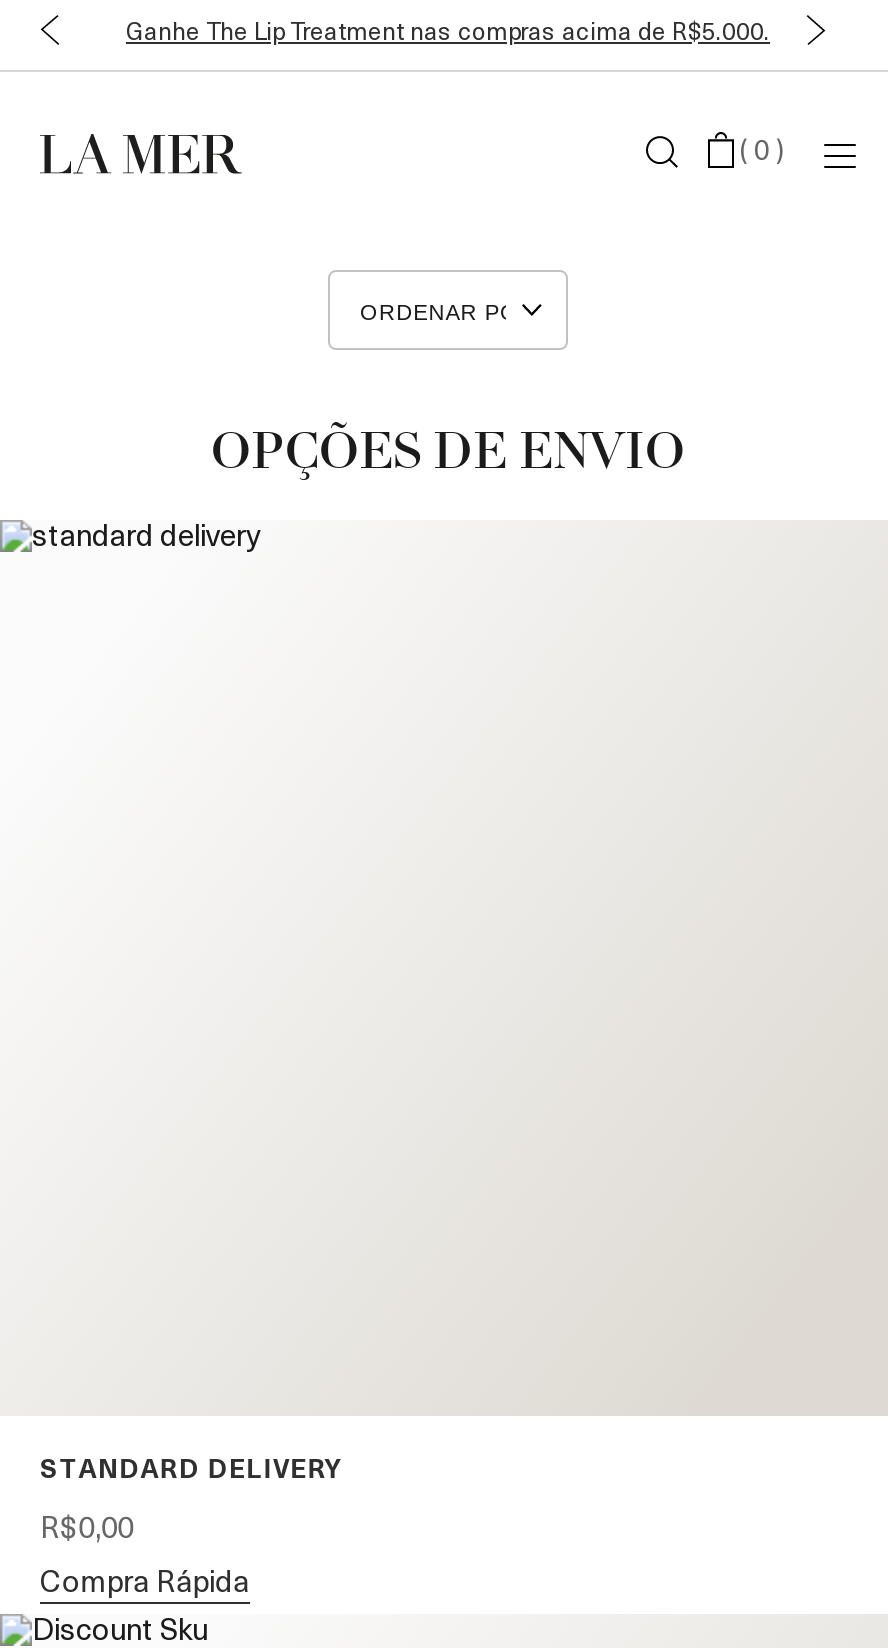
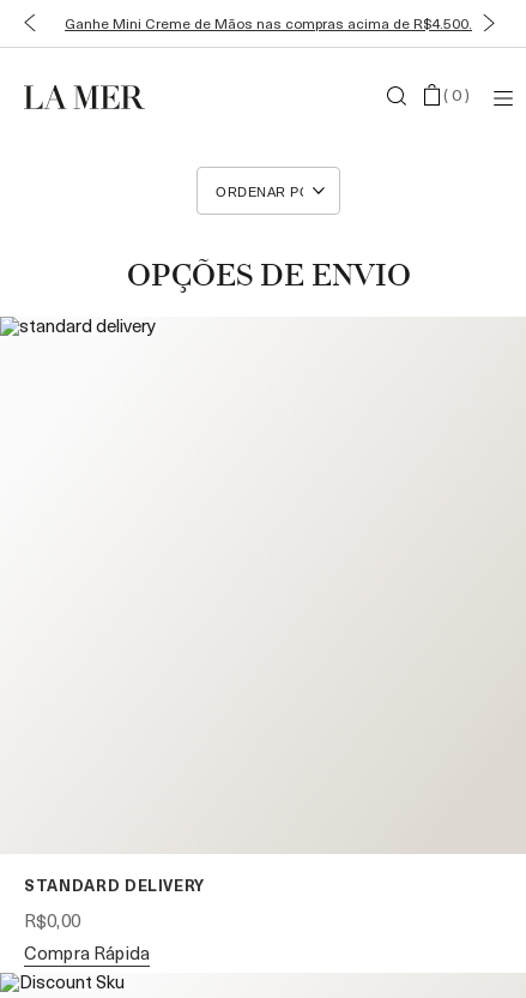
[126,12,770,48] Ganhe The Lip Treatment nas compras acima de R$5.000. -> [65,12,472,34] Ganhe Mini Creme de Mãos nas compras acima de R$4.500.

